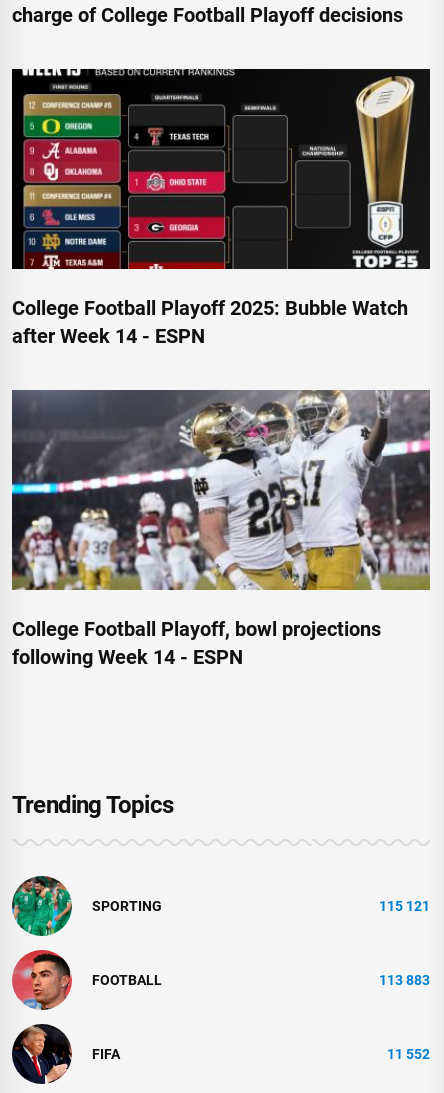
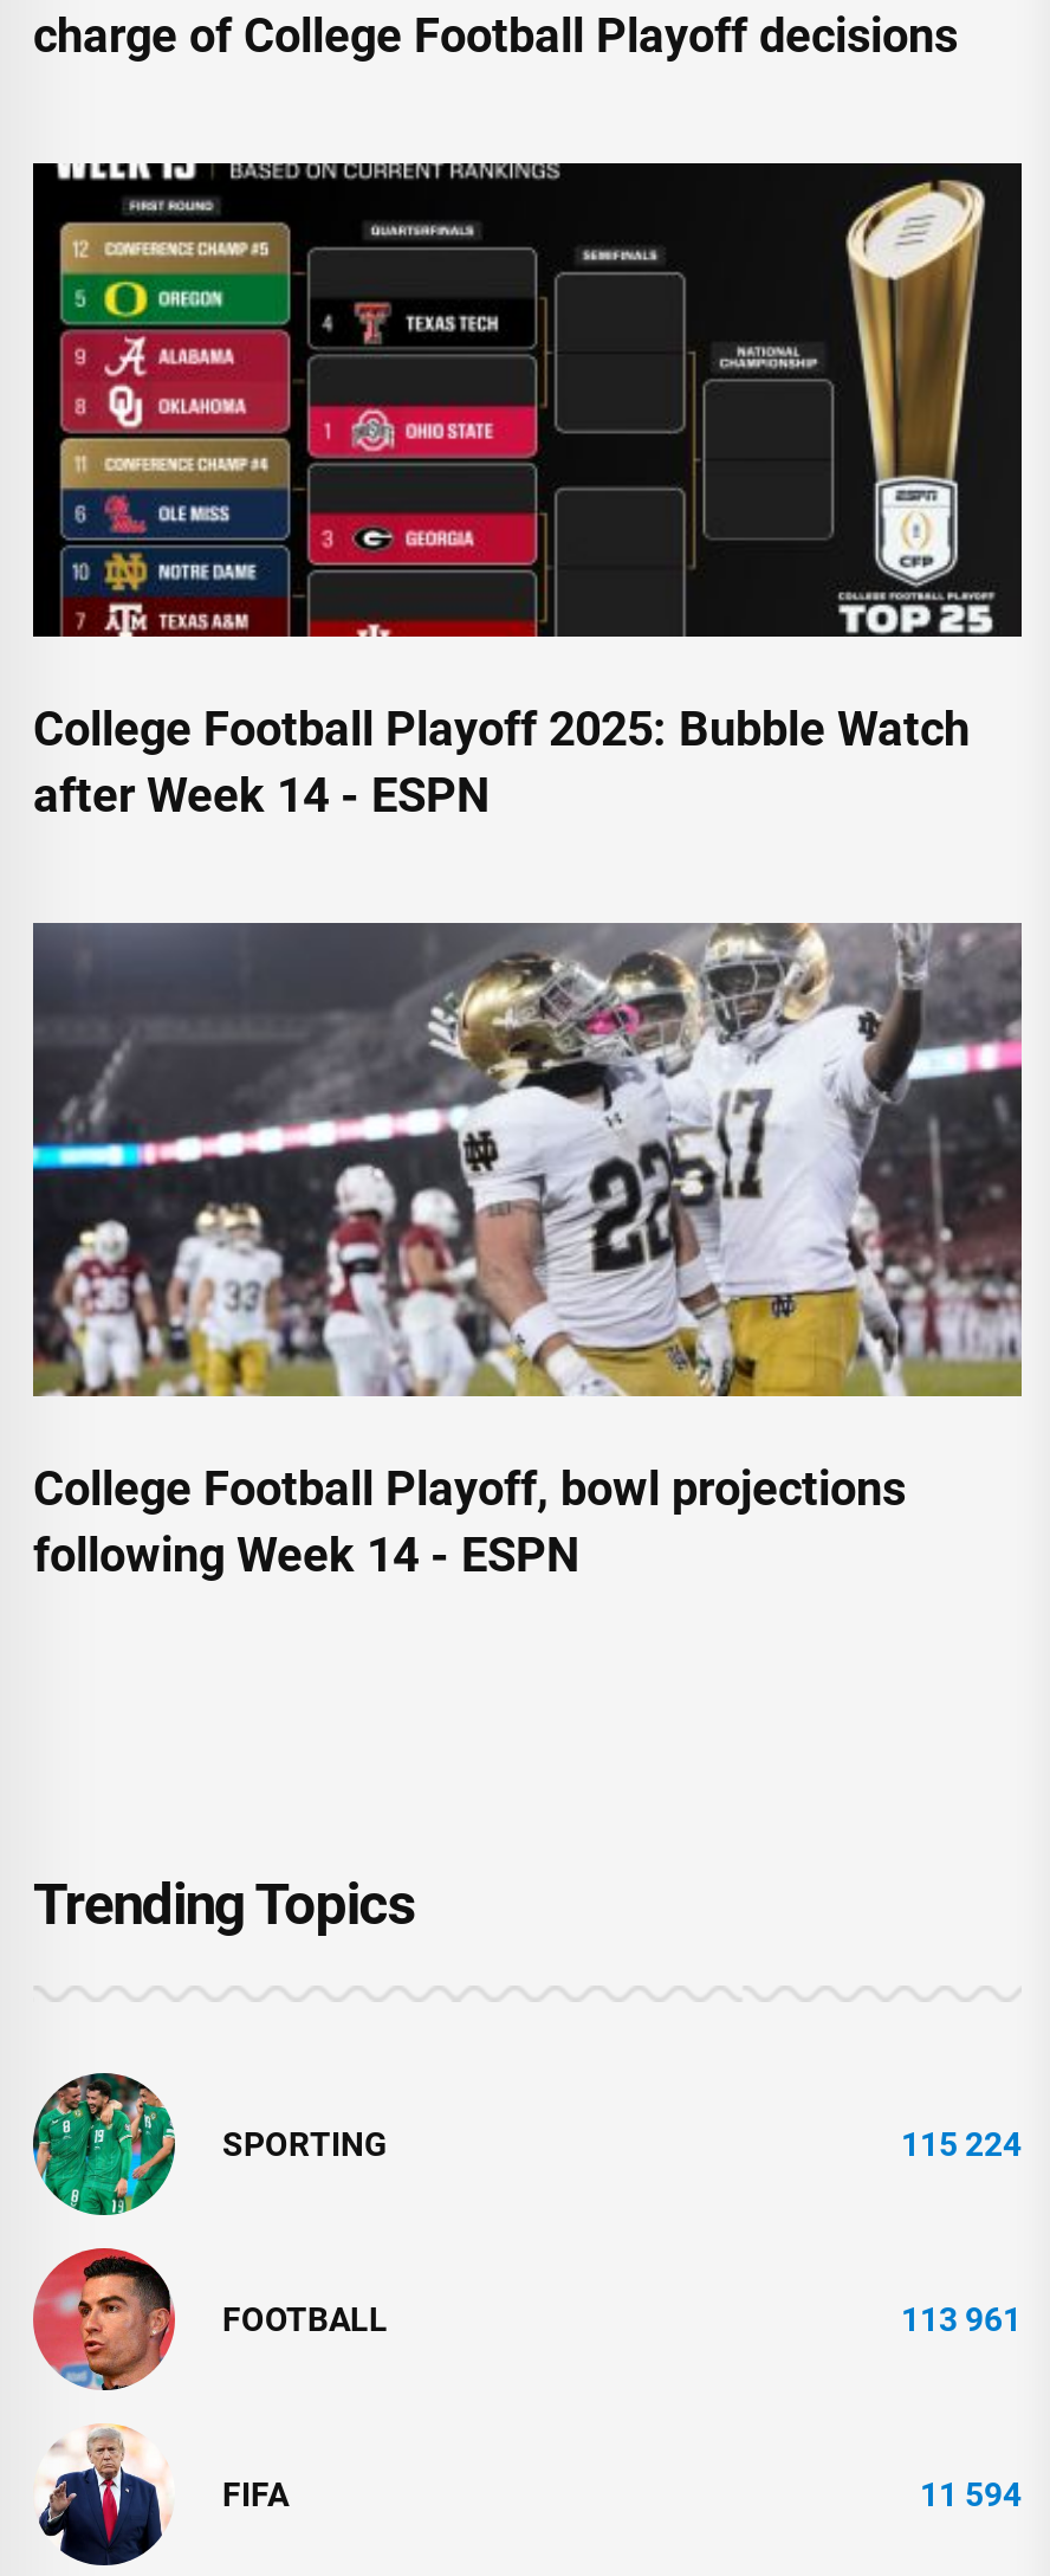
[379,898,430,914] 115 121 -> [901,2125,1022,2163] 115 224
[379,972,430,988] 113 883 -> [901,2300,1022,2338] 113 961
[11,1023,73,1084] [image] -> [33,2423,175,2565] [image]
[387,1046,430,1062] 11 552 -> [920,2475,1022,2513] 11 594

